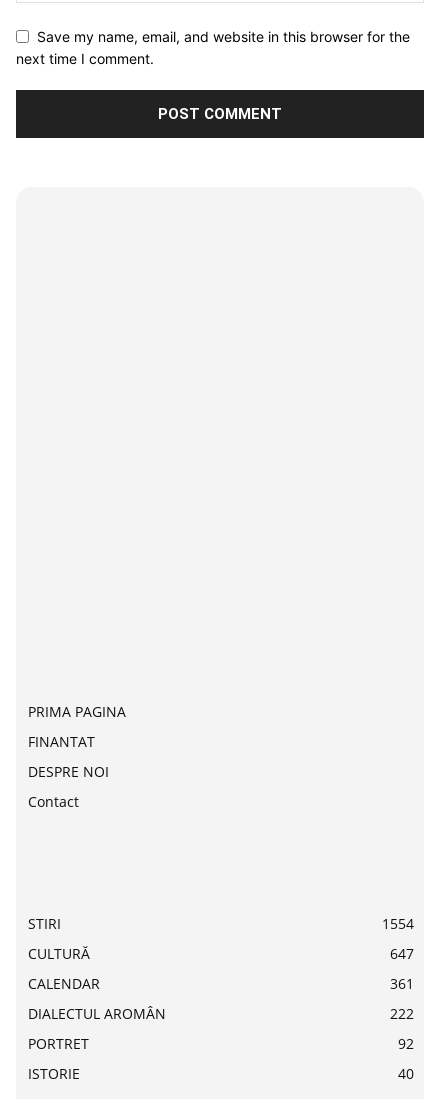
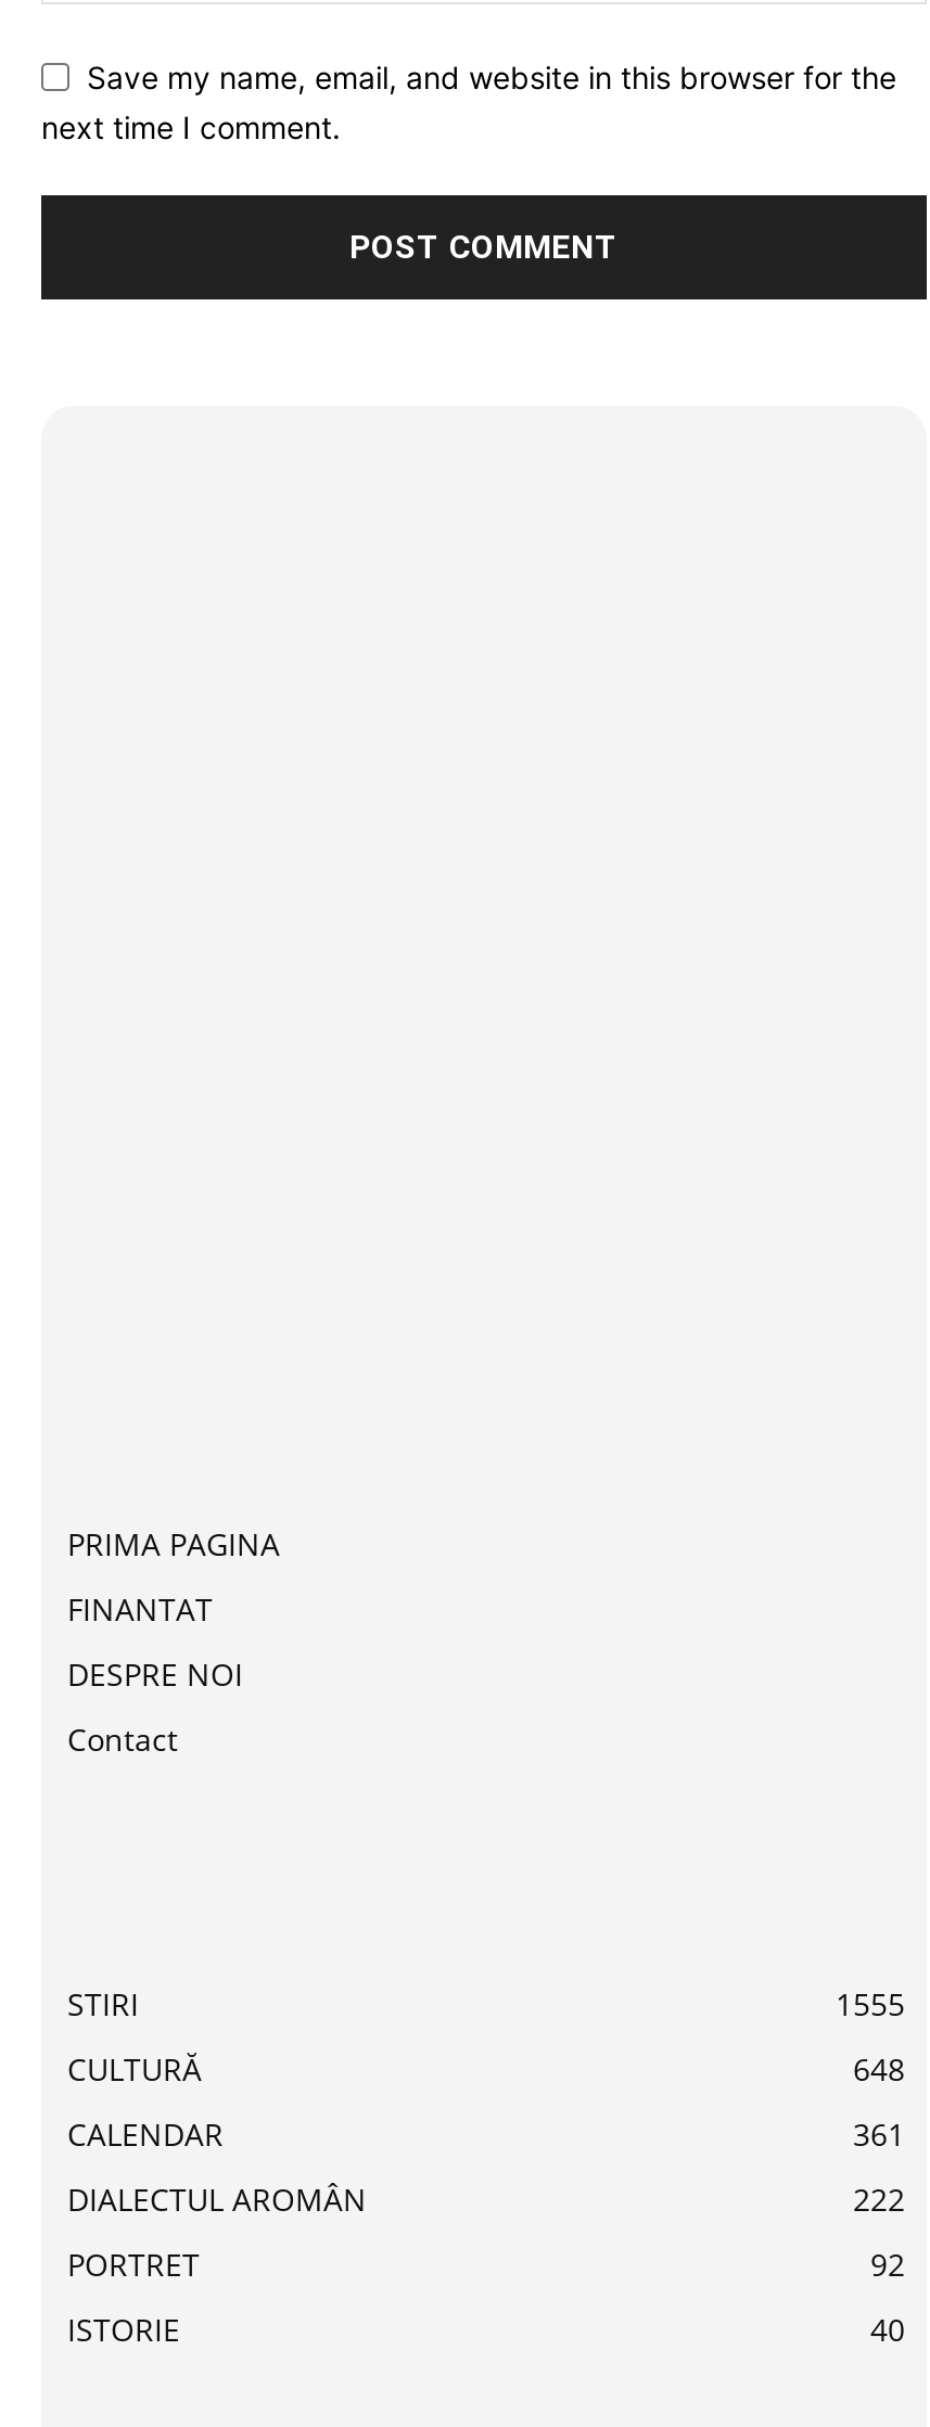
[382,914,414,933] 1554 -> [836,1983,905,2024] 1555
[390,944,414,963] 647 -> [853,2048,905,2089] 648

